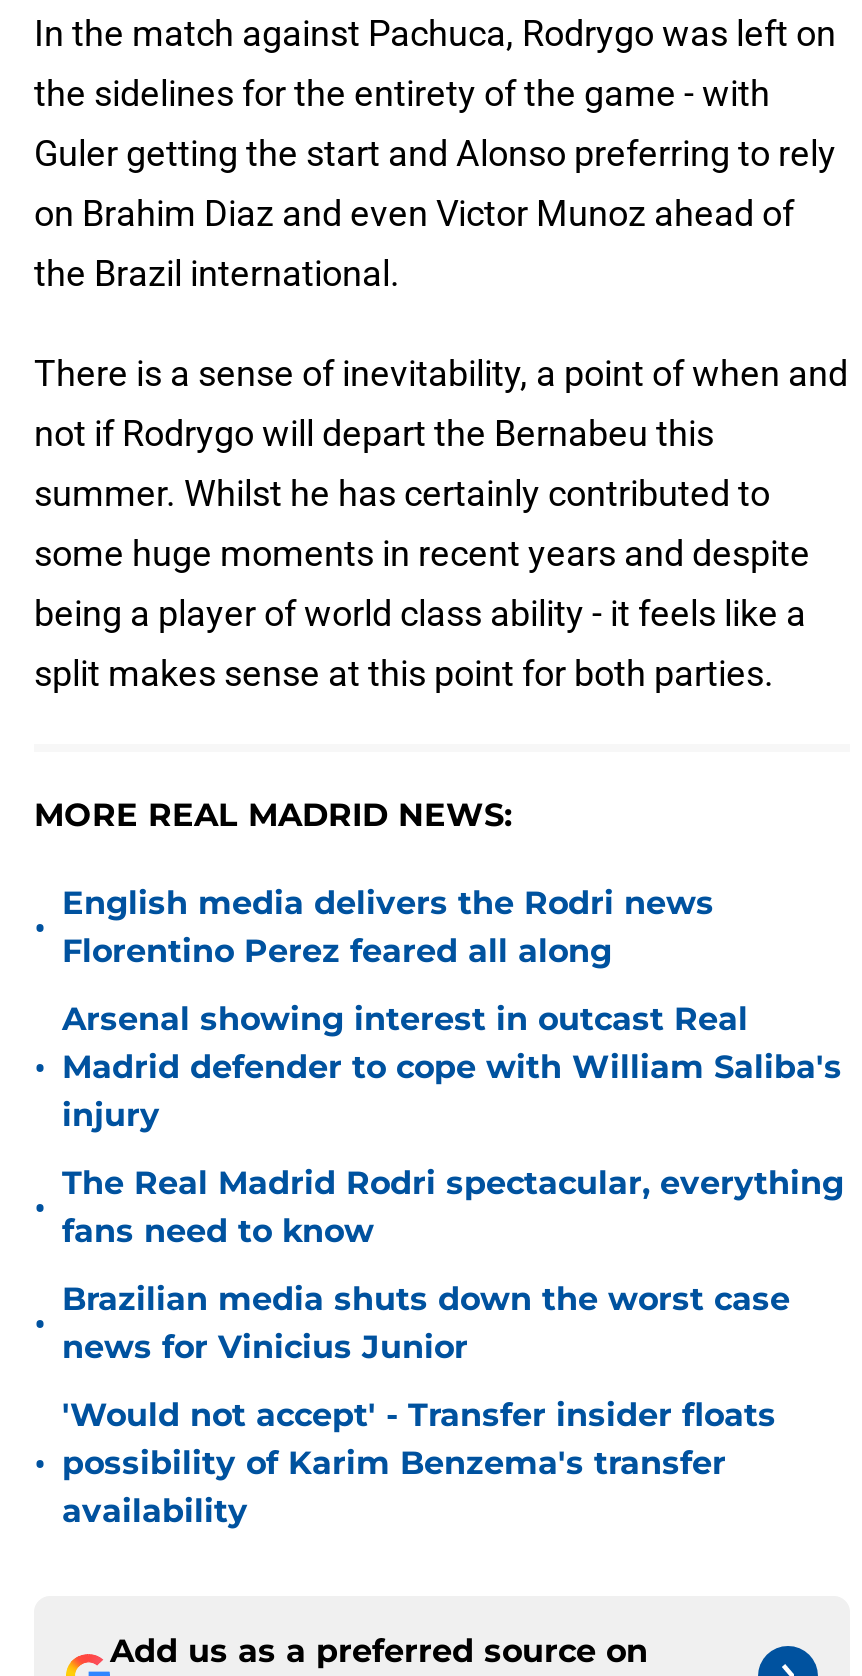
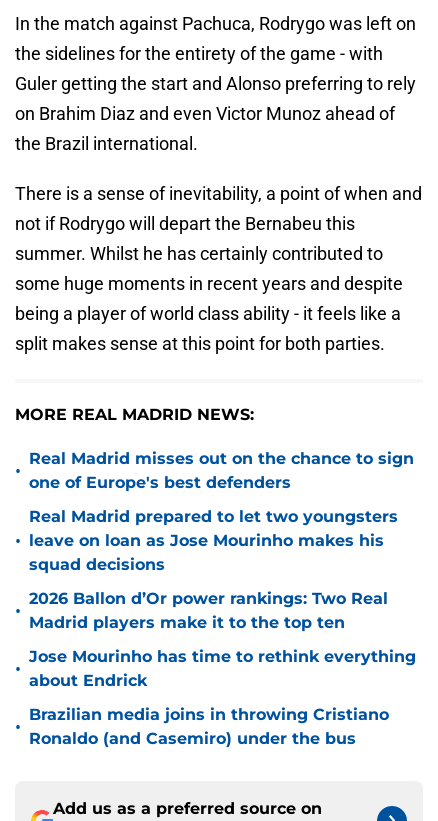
[62,884,714,970] English media delivers the Rodri news | Florentino Perez feared all along -> [29,449,414,492] Real Madrid misses out on the chance to sign | one of Europe's best defenders
[62,1000,842,1134] Arsenal showing interest in outcast Real | Madrid defender to cope with William Saliba's | injury -> [29,507,398,574] Real Madrid prepared to let two youngsters | leave on loan as Jose Mourinho makes his | squad decisions
[62,1164,844,1250] The Real Madrid Rodri spectacular, everything | fans need to know -> [29,589,388,632] 2026 Ballon d’Or power rankings: Two Real | Madrid players make it to the top ten
[62,1280,790,1366] Brazilian media shuts down the worst case | news for Vinicius Junior -> [29,647,416,690] Jose Mourinho has time to rethink everything | about Endrick
[62,1396,776,1530] 'Would not accept' - Transfer insider floats | possibility of Karim Benzema's transfer | availability -> [29,705,389,748] Brazilian media joins in throwing Cristiano | Ronaldo (and Casemiro) under the bus

